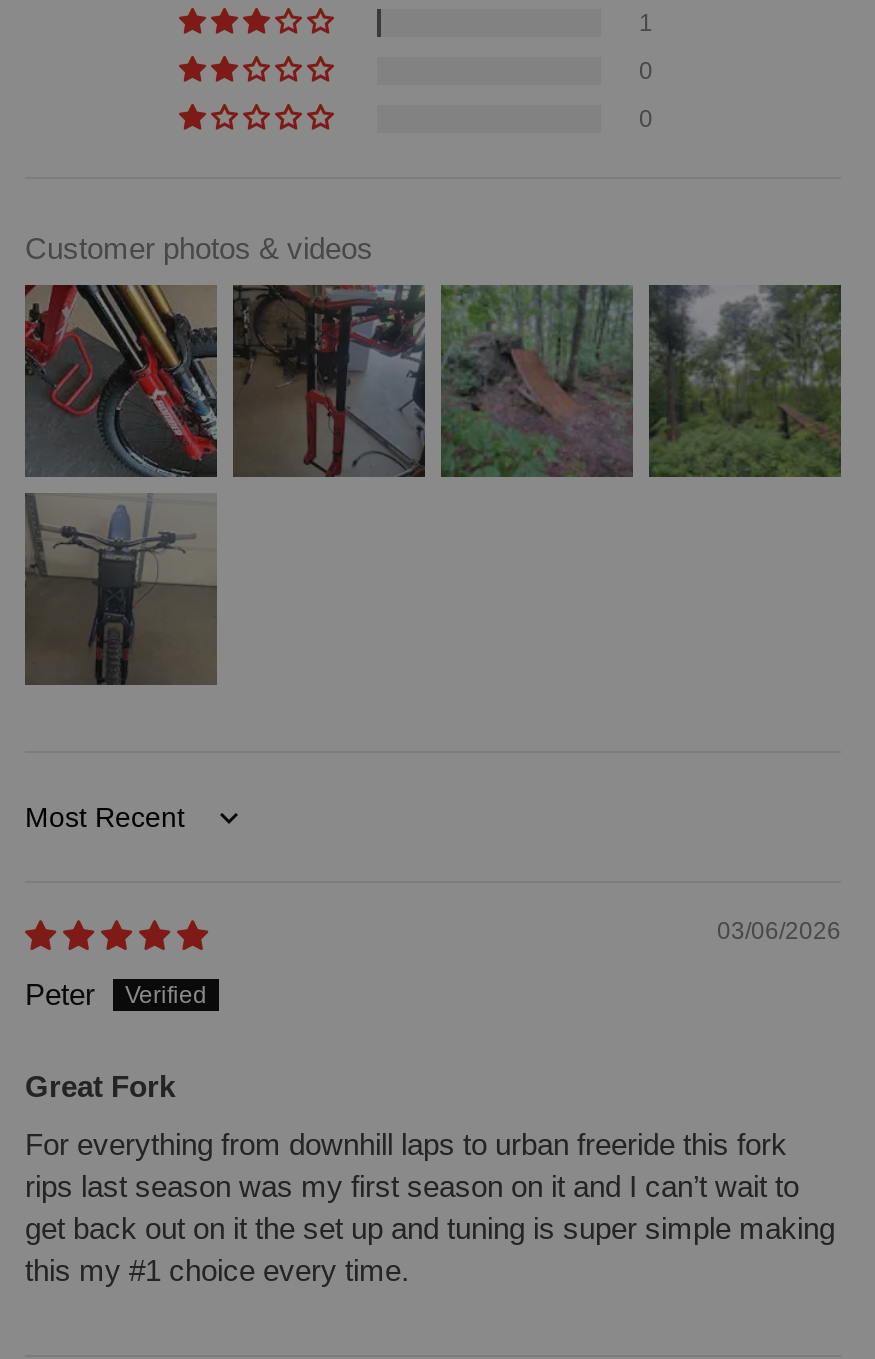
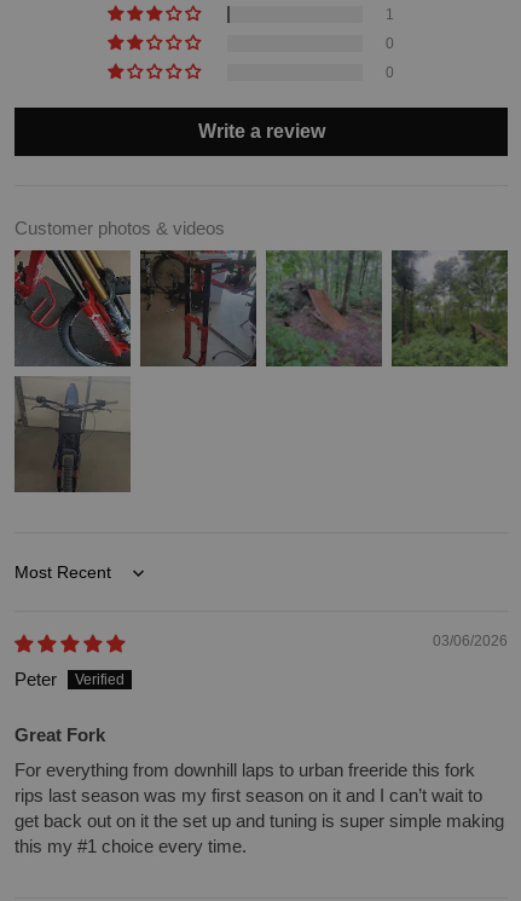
none -> [198,121,325,142] Write a review

